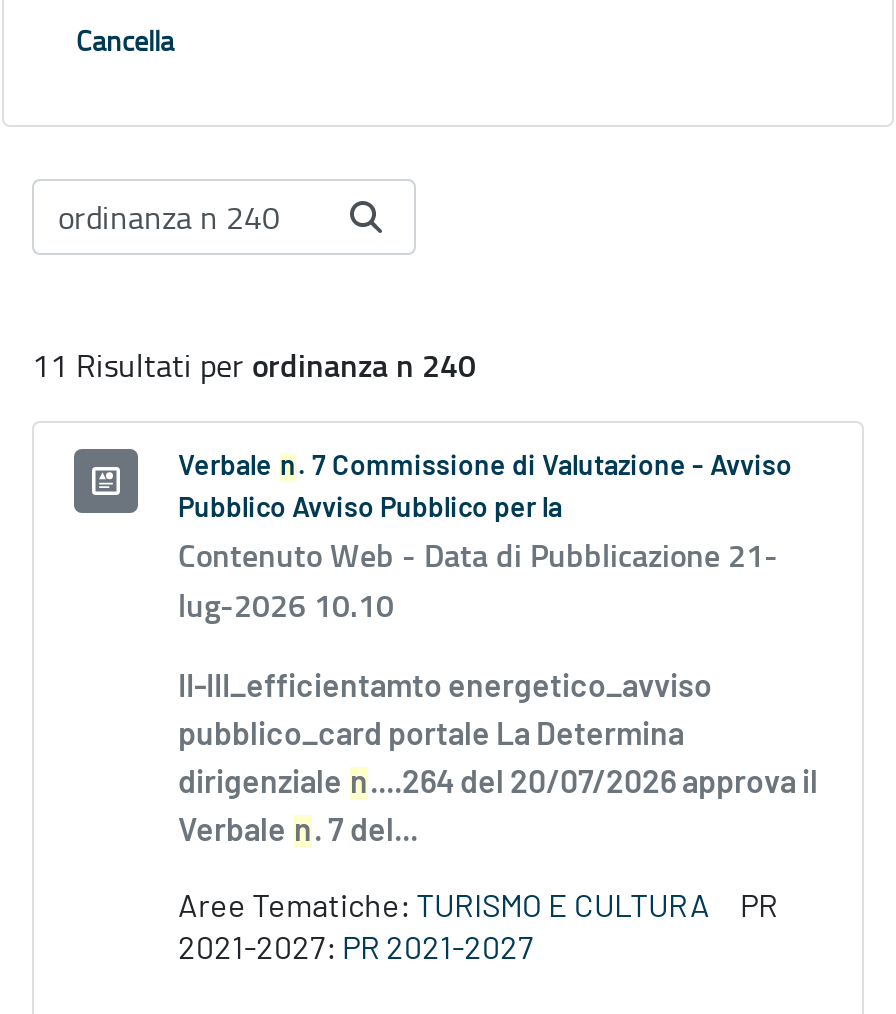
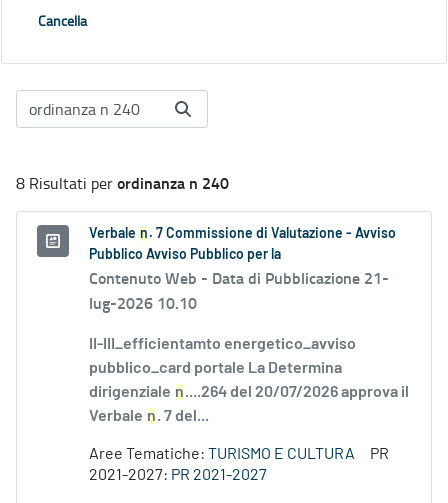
[32,342,476,388] 11 Risultati per ordinanza n 240 -> [16,171,229,194] 8 Risultati per ordinanza n 240

